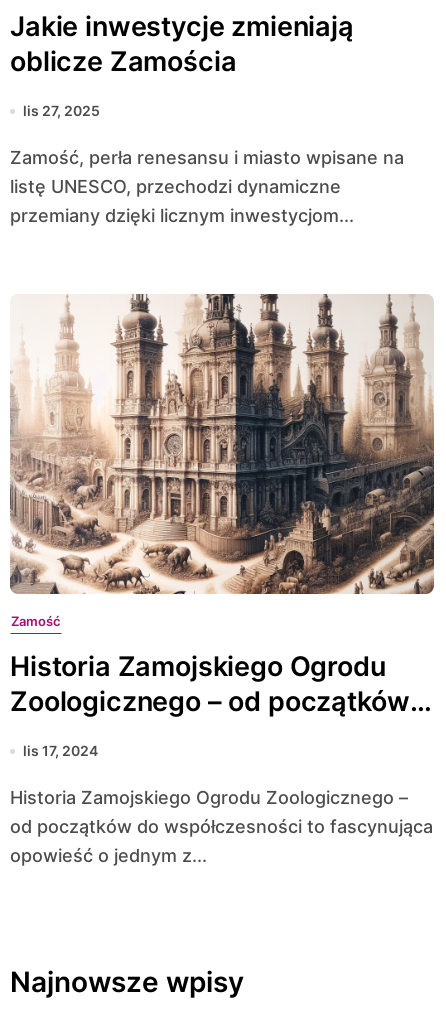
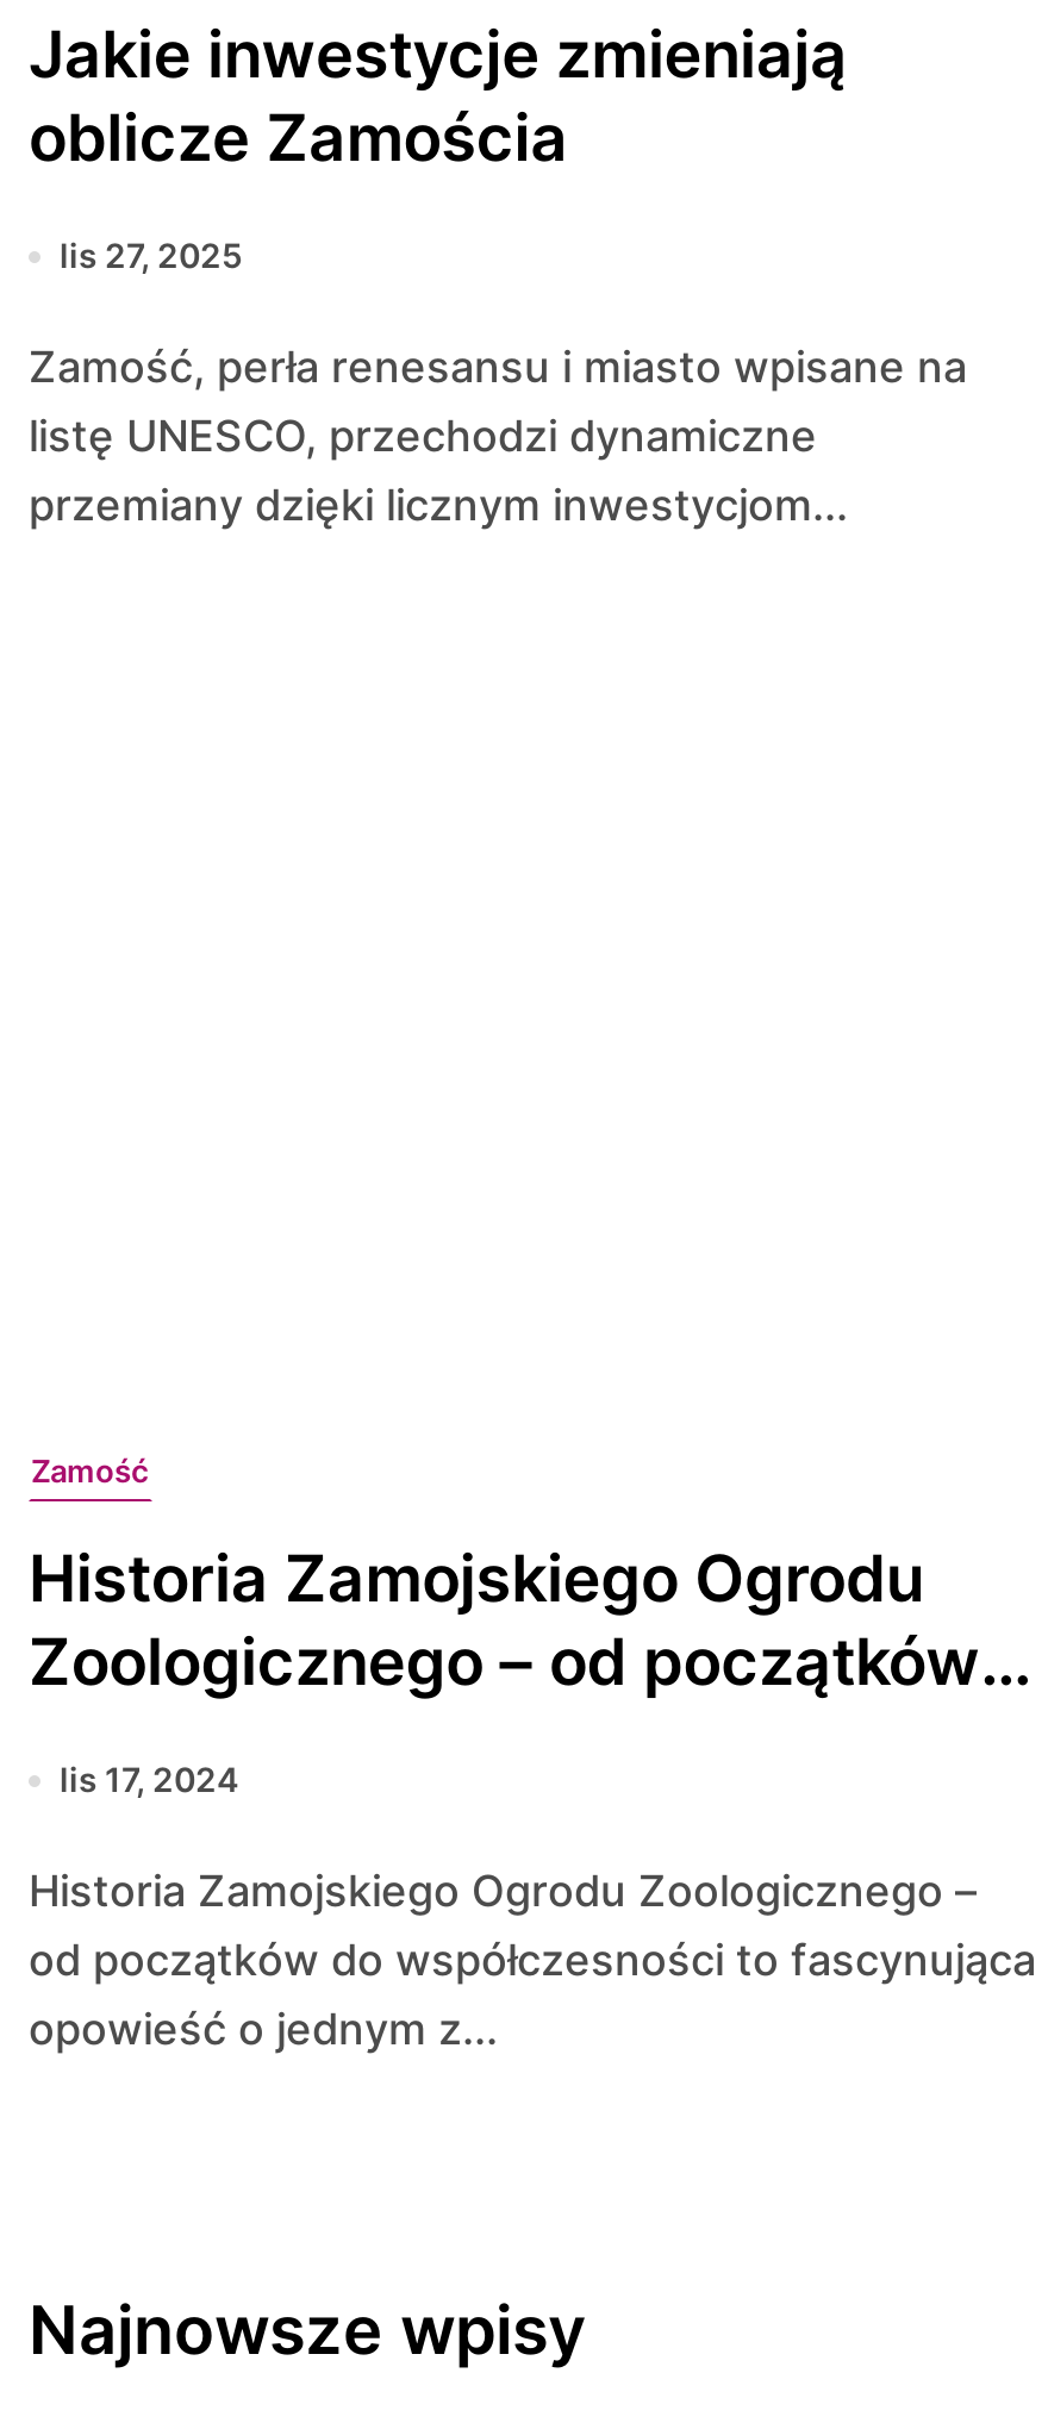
[9,293,435,595] [image] -> none

